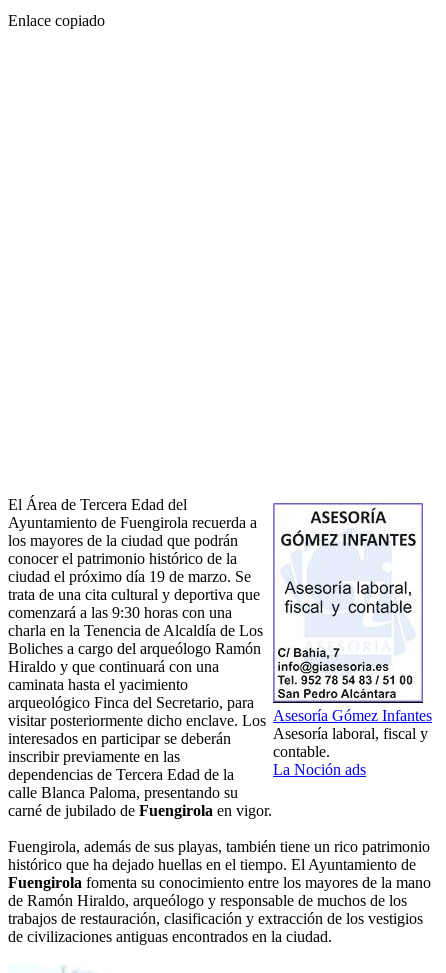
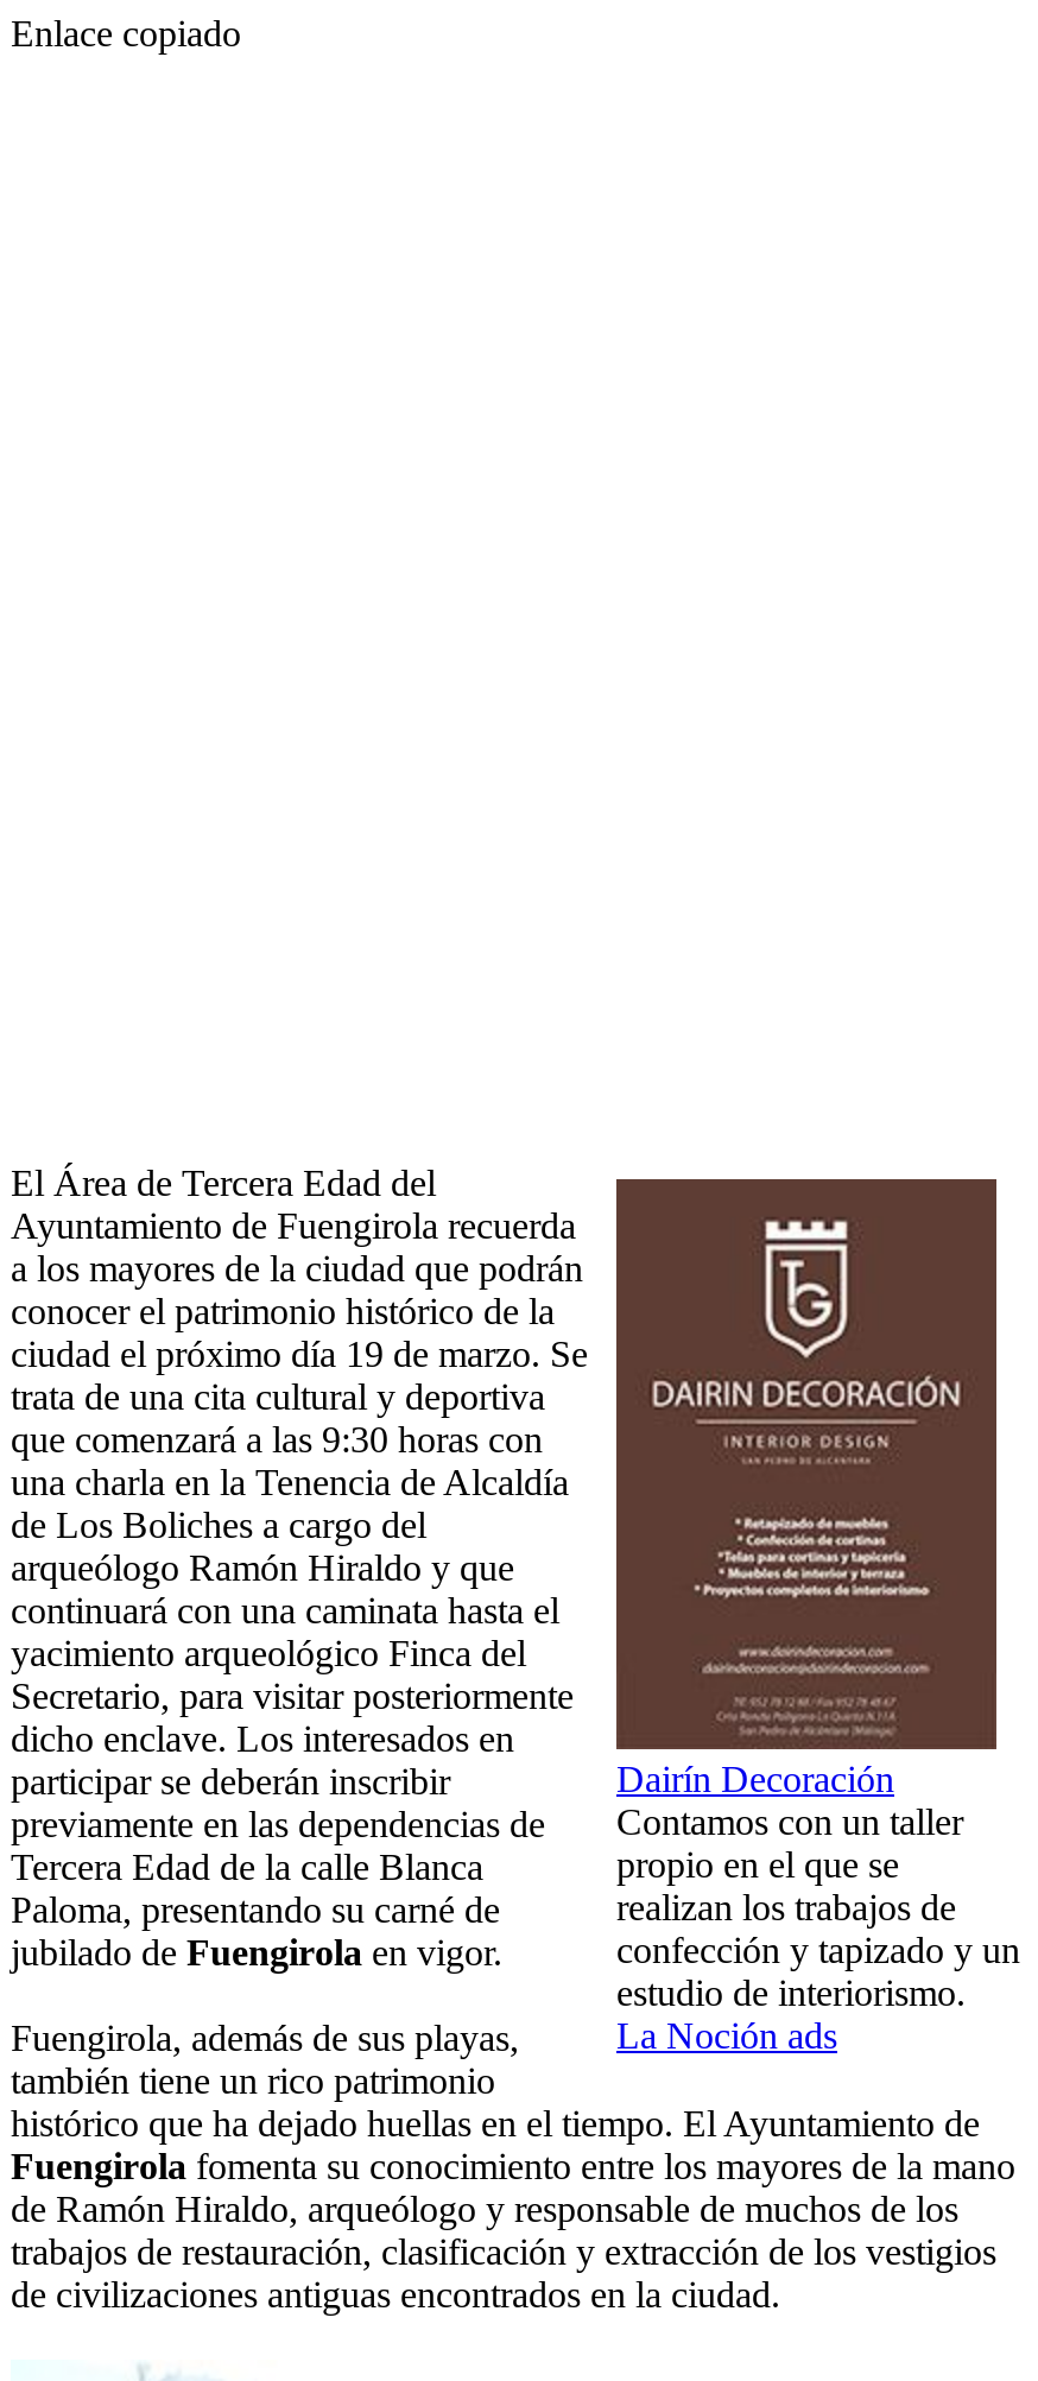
[263,502,424,664] [image] -> [614,1177,999,1647] [image]
[273,707,432,760] Asesoría Gómez Infantes | Asesoría laboral, fiscal y | contable. -> [616,1759,1020,2014] Dairín Decoración | Contamos con un taller | propio en el que se | realizan los trabajos de | confección y tapizado y un | estudio de interiorismo.
moved [273,761,366,778] -> [616,2016,837,2056]: La Noción ads

